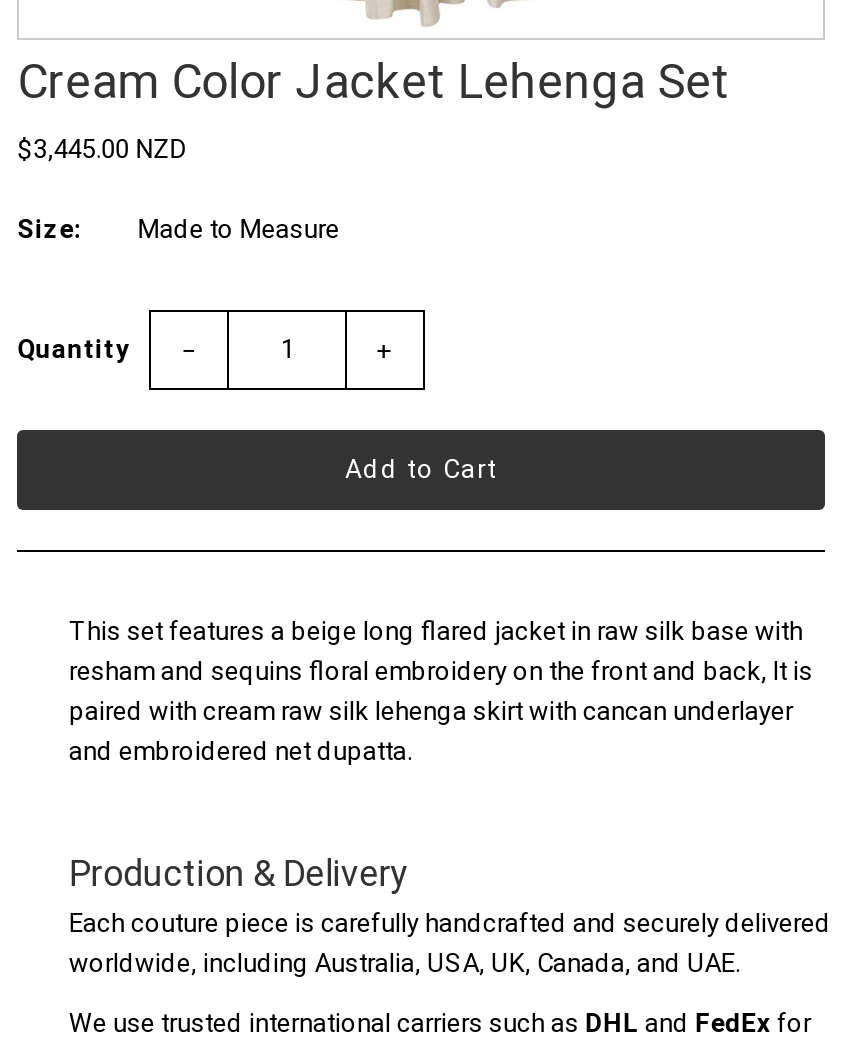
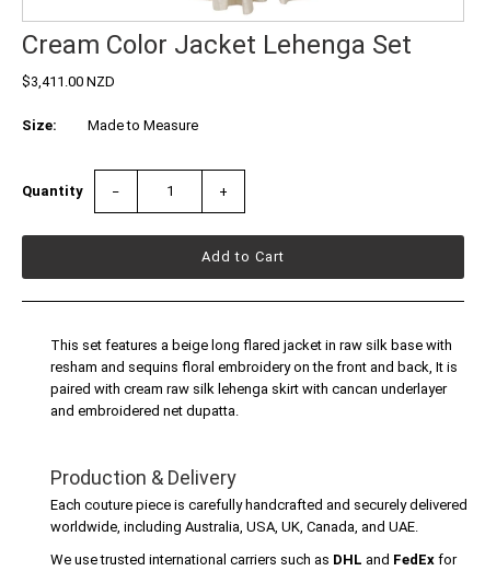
[17,133,187,163] $3,445.00 NZD -> [22,73,115,89] $3,411.00 NZD

